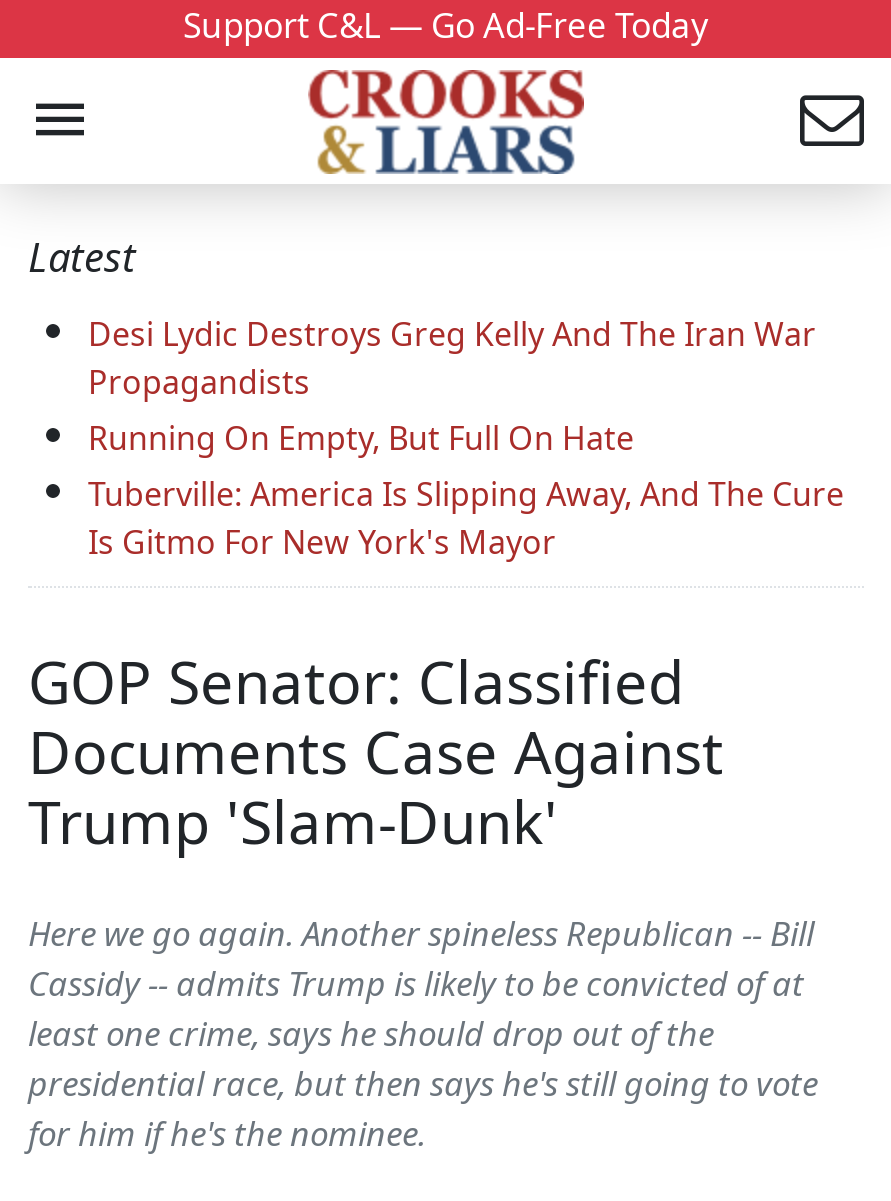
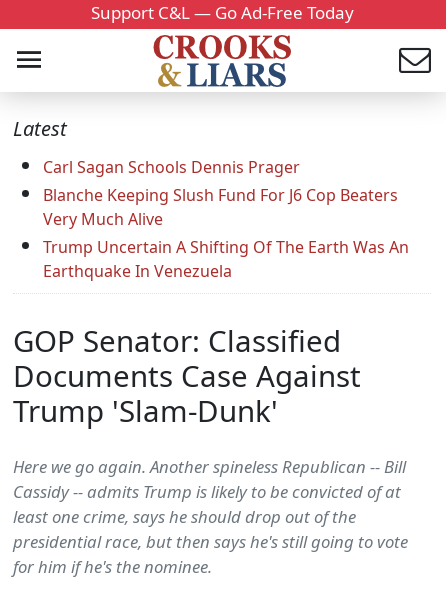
[88,313,844,565] Desi Lydic Destroys Greg Kelly And The Iran War | Propagandists | Running On Empty, But Full On Hate | Tuberville: America Is Slipping Away, And The Cure | Is Gitmo For New York's Mayor -> [43,156,409,282] Carl Sagan Schools Dennis Prager | Blanche Keeping Slush Fund For J6 Cop Beaters | Very Much Alive | Trump Uncertain A Shifting Of The Earth Was An | Earthquake In Venezuela

